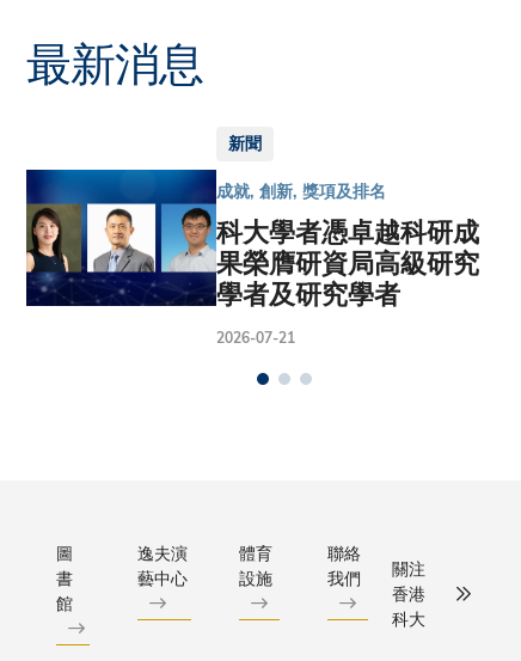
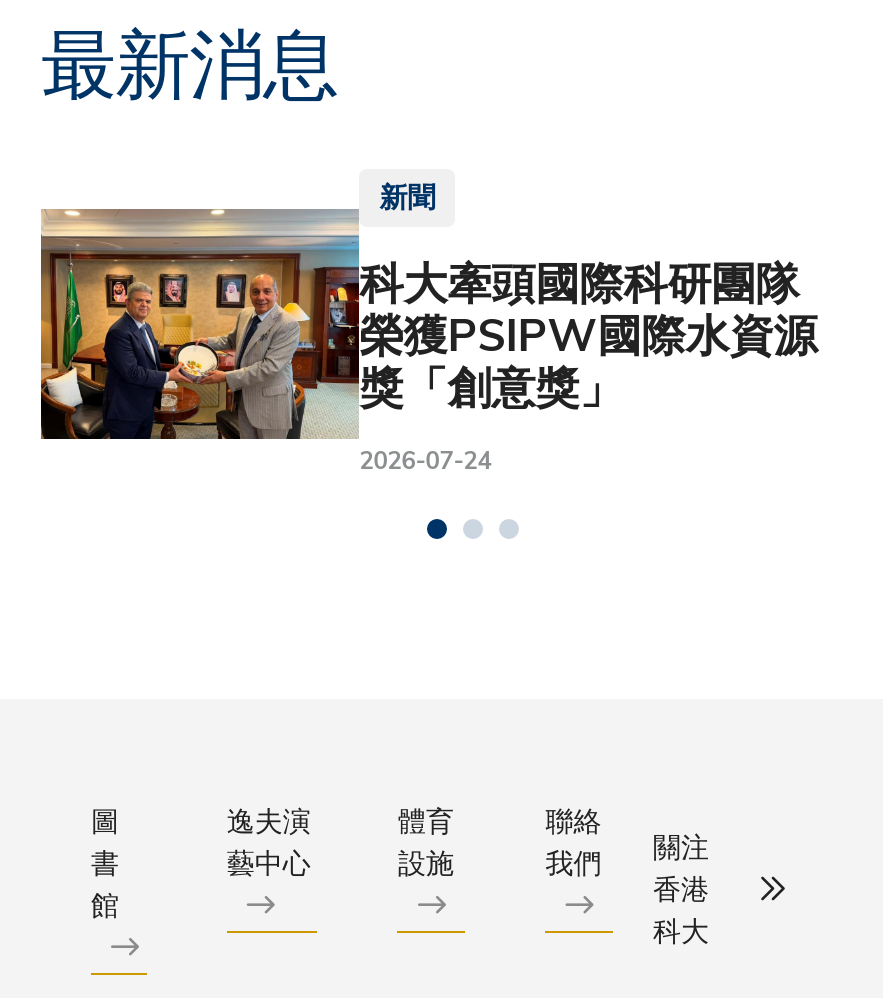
[25,169,479,311] [image] | 成就, 創新, 獎項及排名 | 科大學者憑卓越科研成 | 果榮膺研資局高級研究 | 學者及研究學者 -> [39,207,817,441] [image] | 科大牽頭國際科研團隊 | 榮獲PSIPW國際水資源 | 獎「創意獎」
[217,329,295,347] 2026-07-21 -> [359,445,491,475] 2026-07-24

